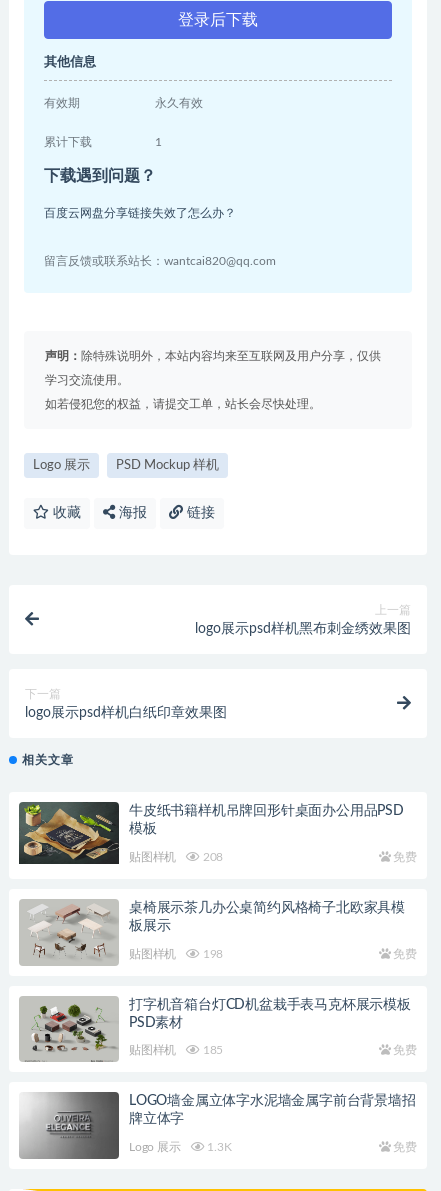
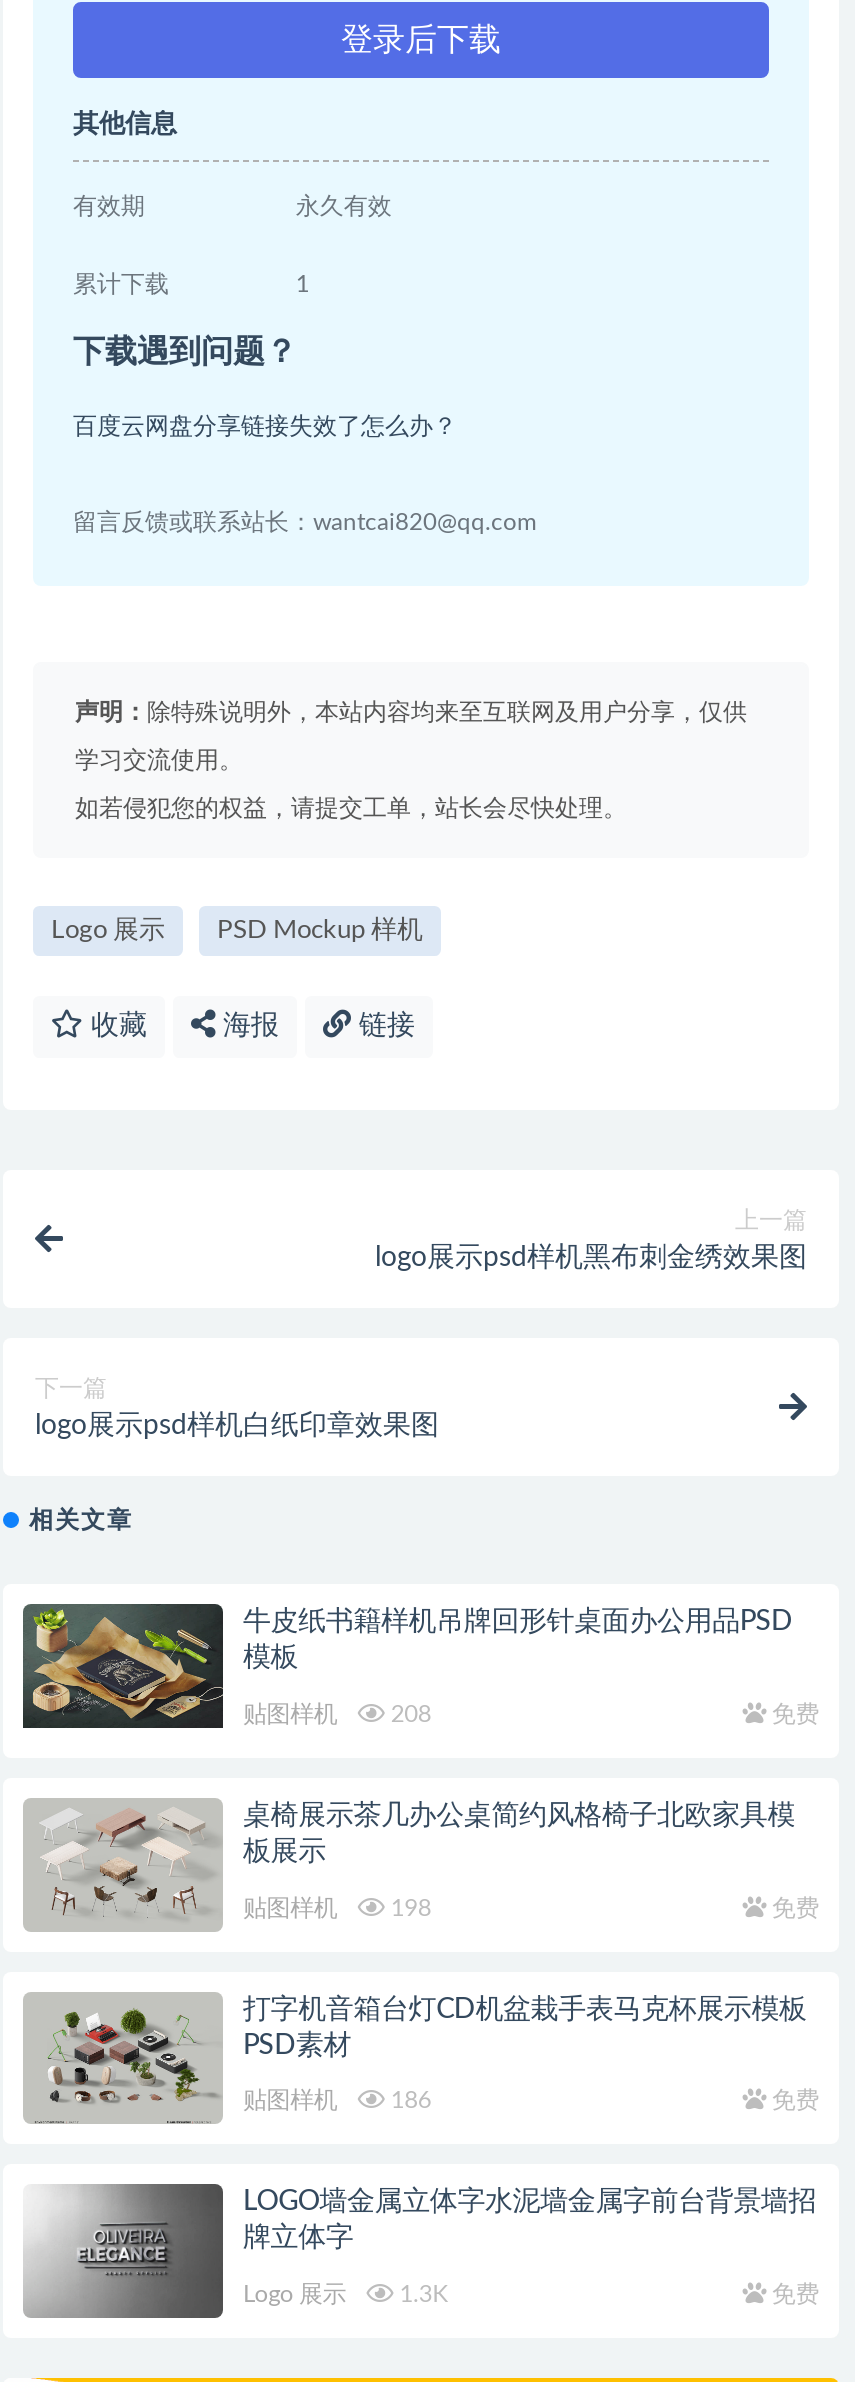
[129,1044,223,1056] 贴图样机 185 -> [243,2088,431,2112] 贴图样机 186

